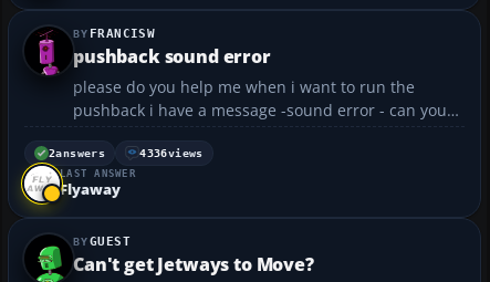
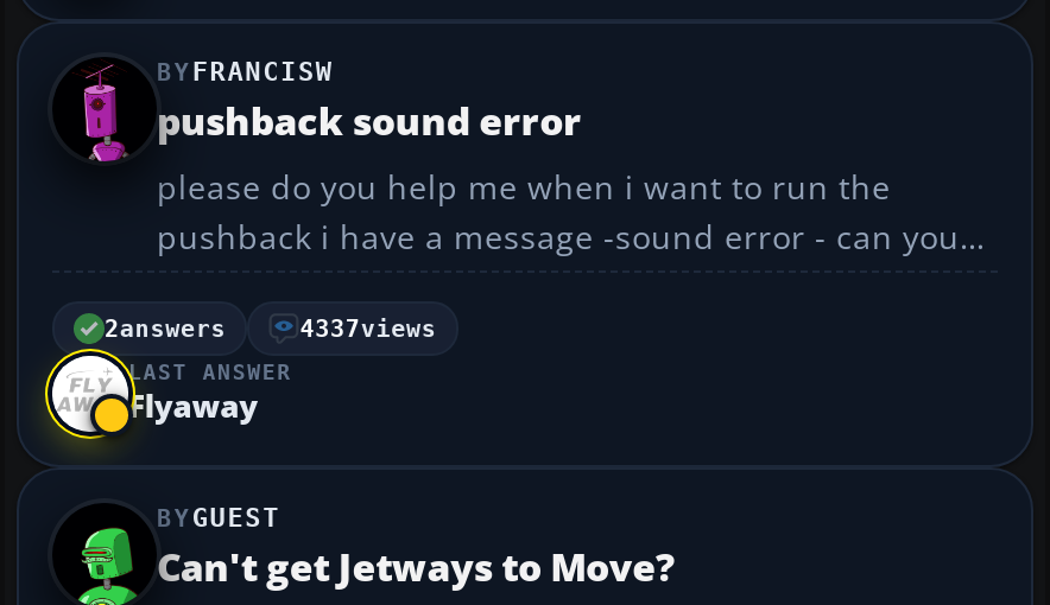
[140,147,203,159] 4336 views -> [300,315,437,341] 4337 views

